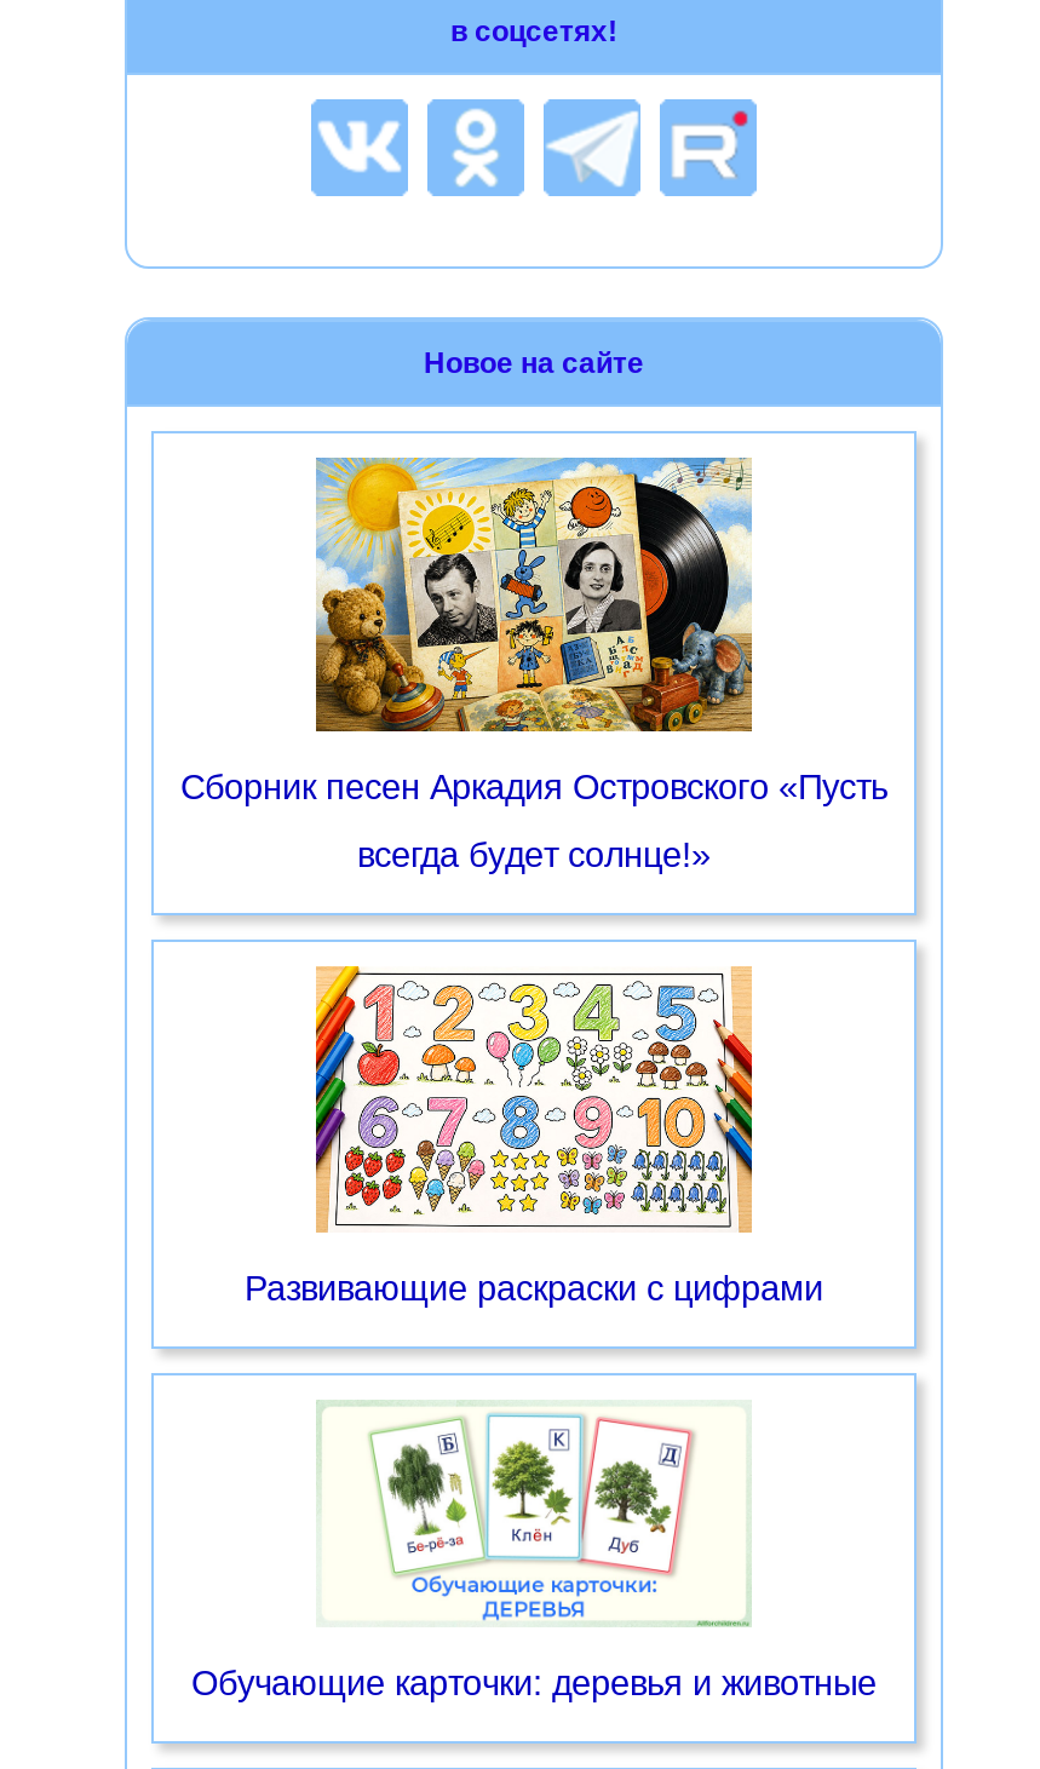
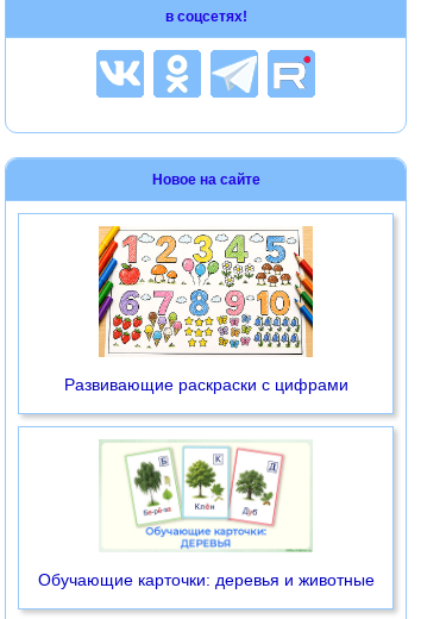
[180,455,887,874] [image] | Сборник песен Аркадия Островского «Пусть | всегда будет солнце!» -> none

